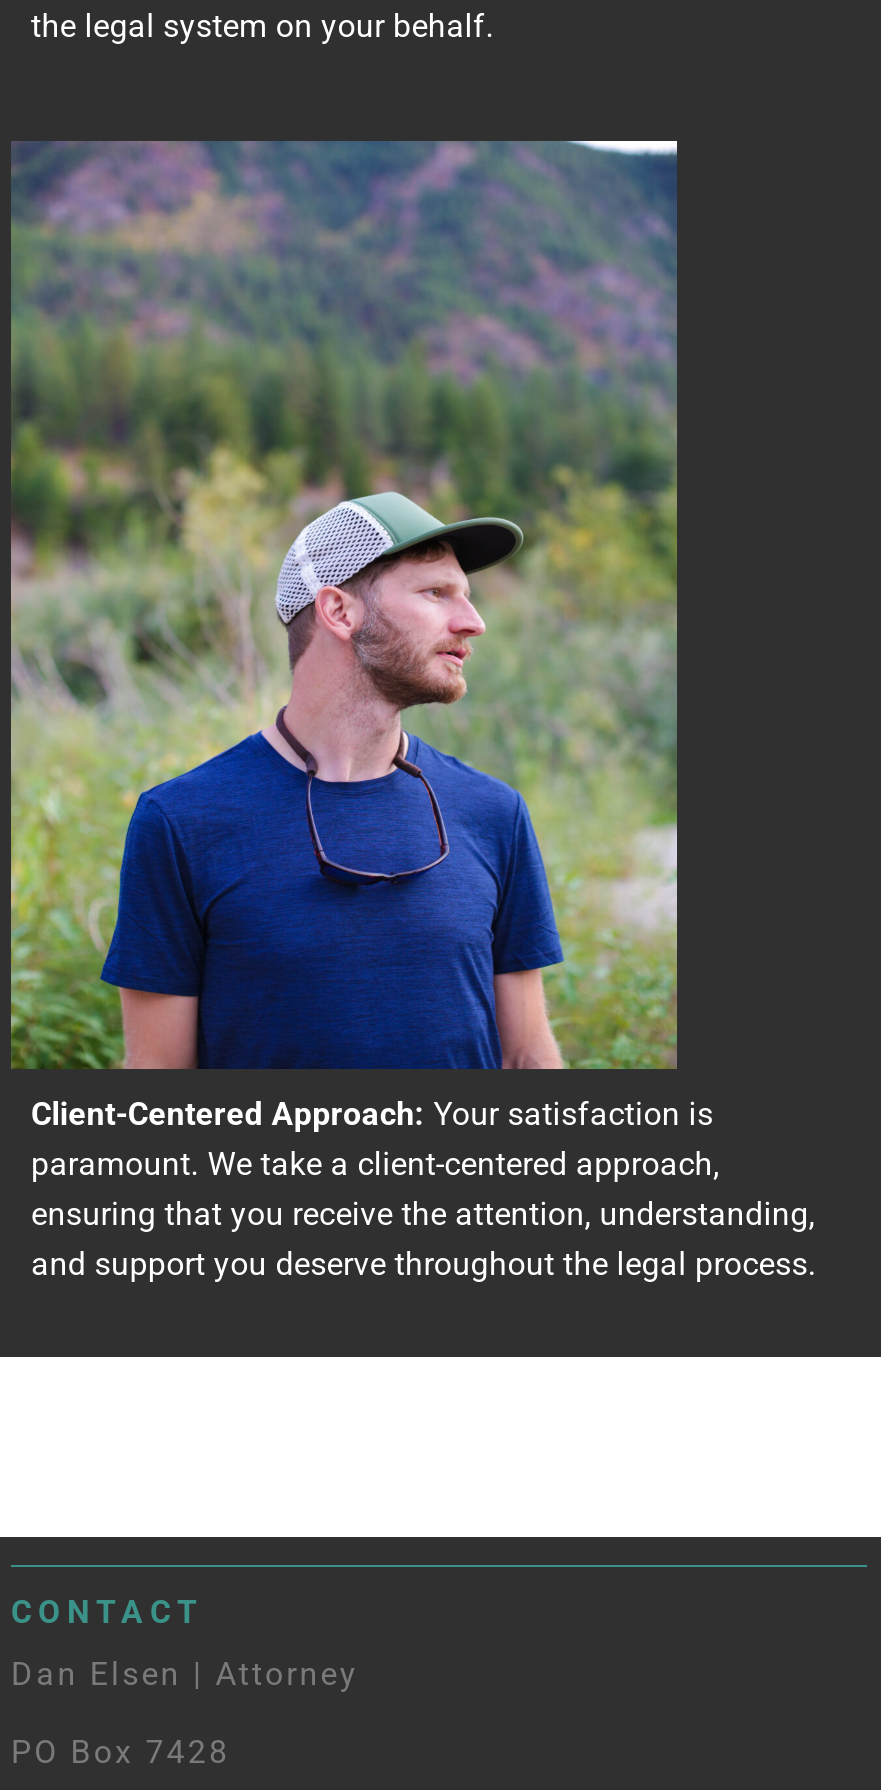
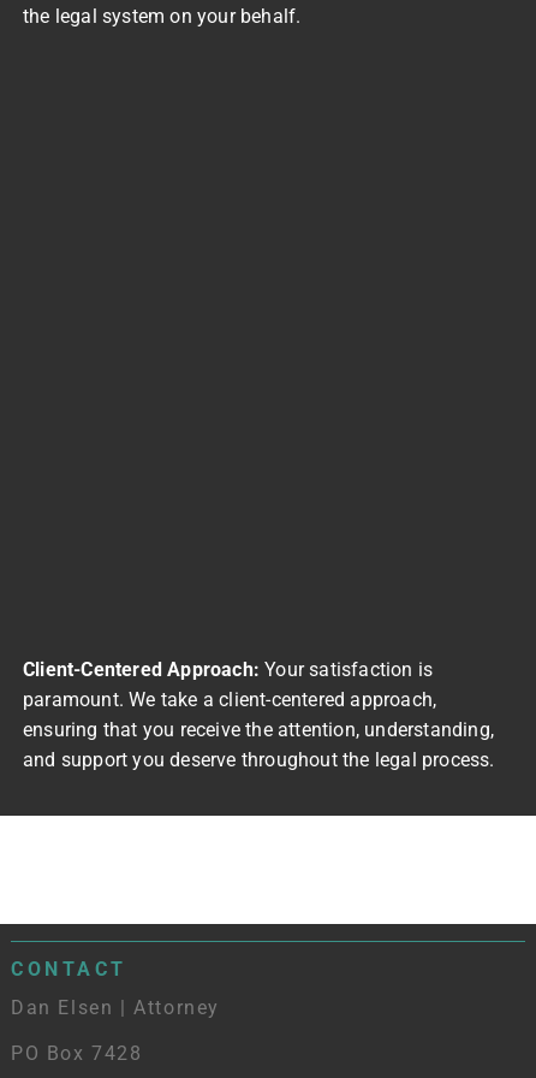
[9,138,679,1072] [image] -> none

